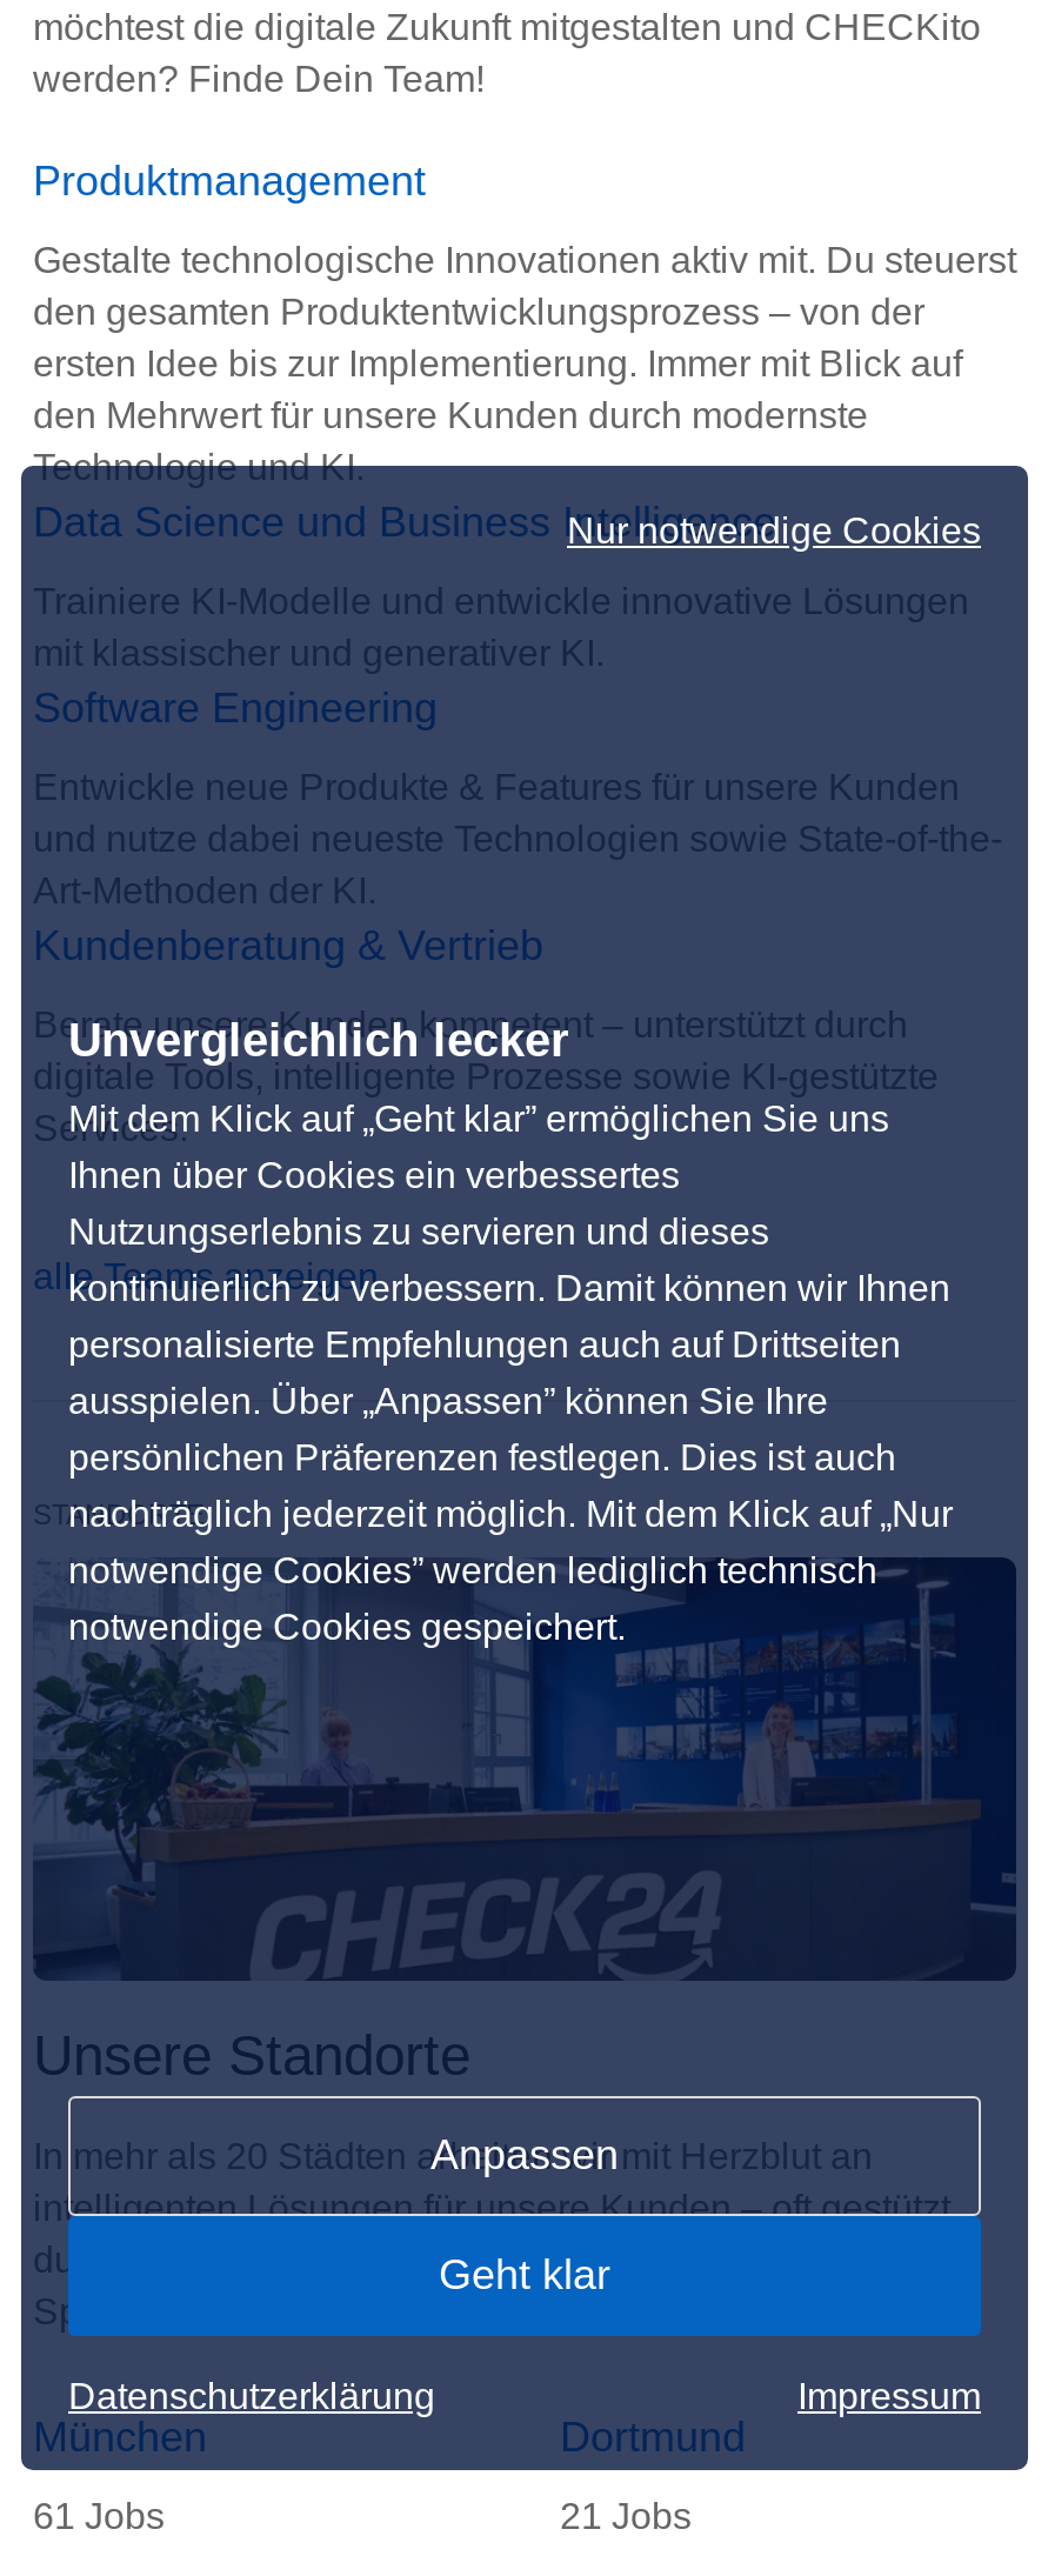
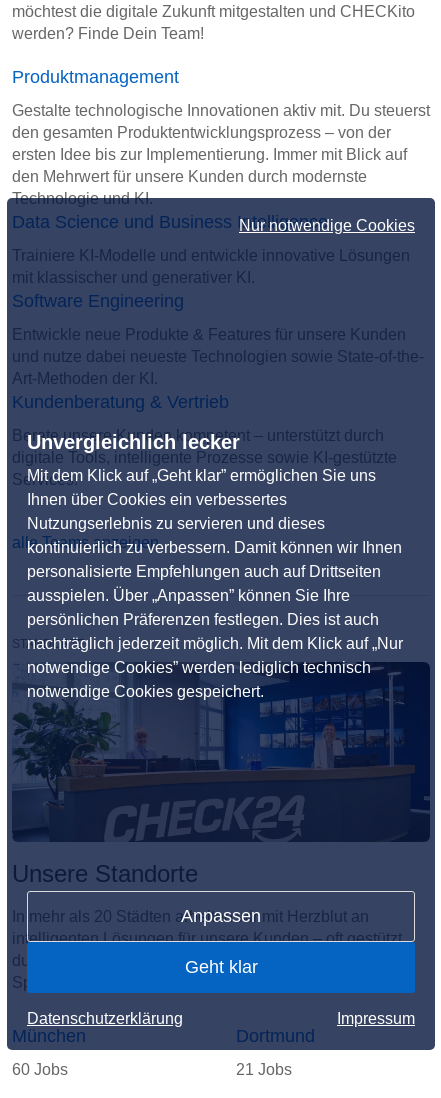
[33,2496,165,2536] 61 Jobs -> [12,1061,68,1078] 60 Jobs

